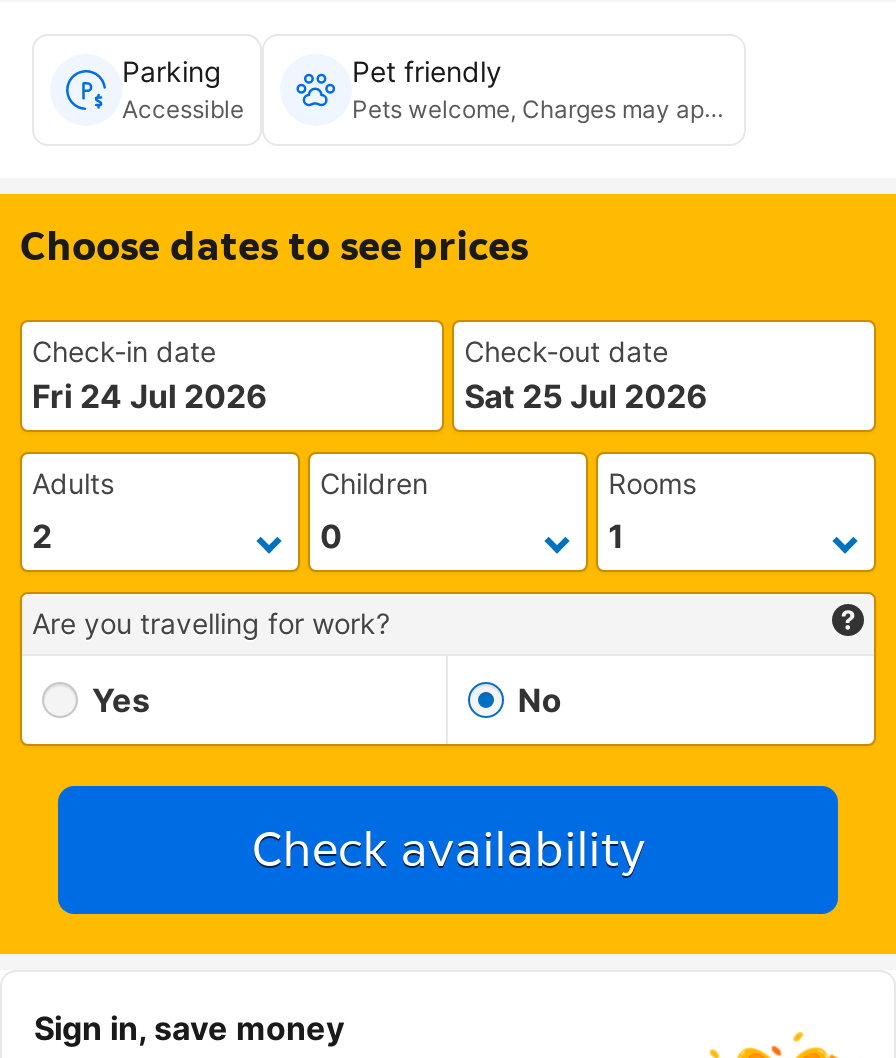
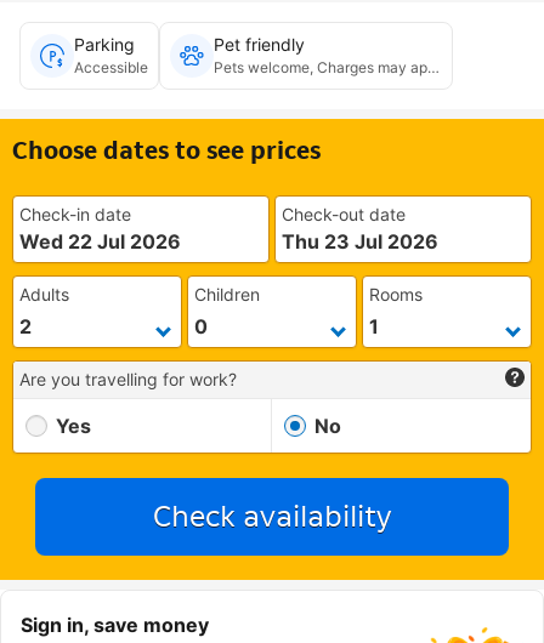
[32,376,268,416] Fri 24 Jul 2026 -> [19,229,181,254] Wed 22 Jul 2026
[464,376,708,416] Sat 25 Jul 2026 -> [282,229,438,254] Thu 23 Jul 2026

